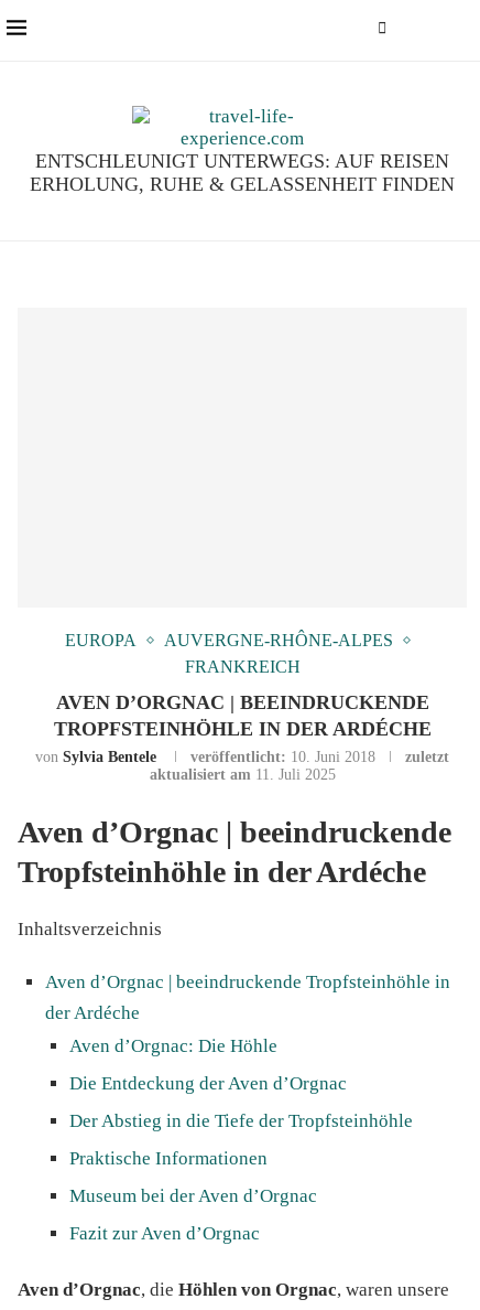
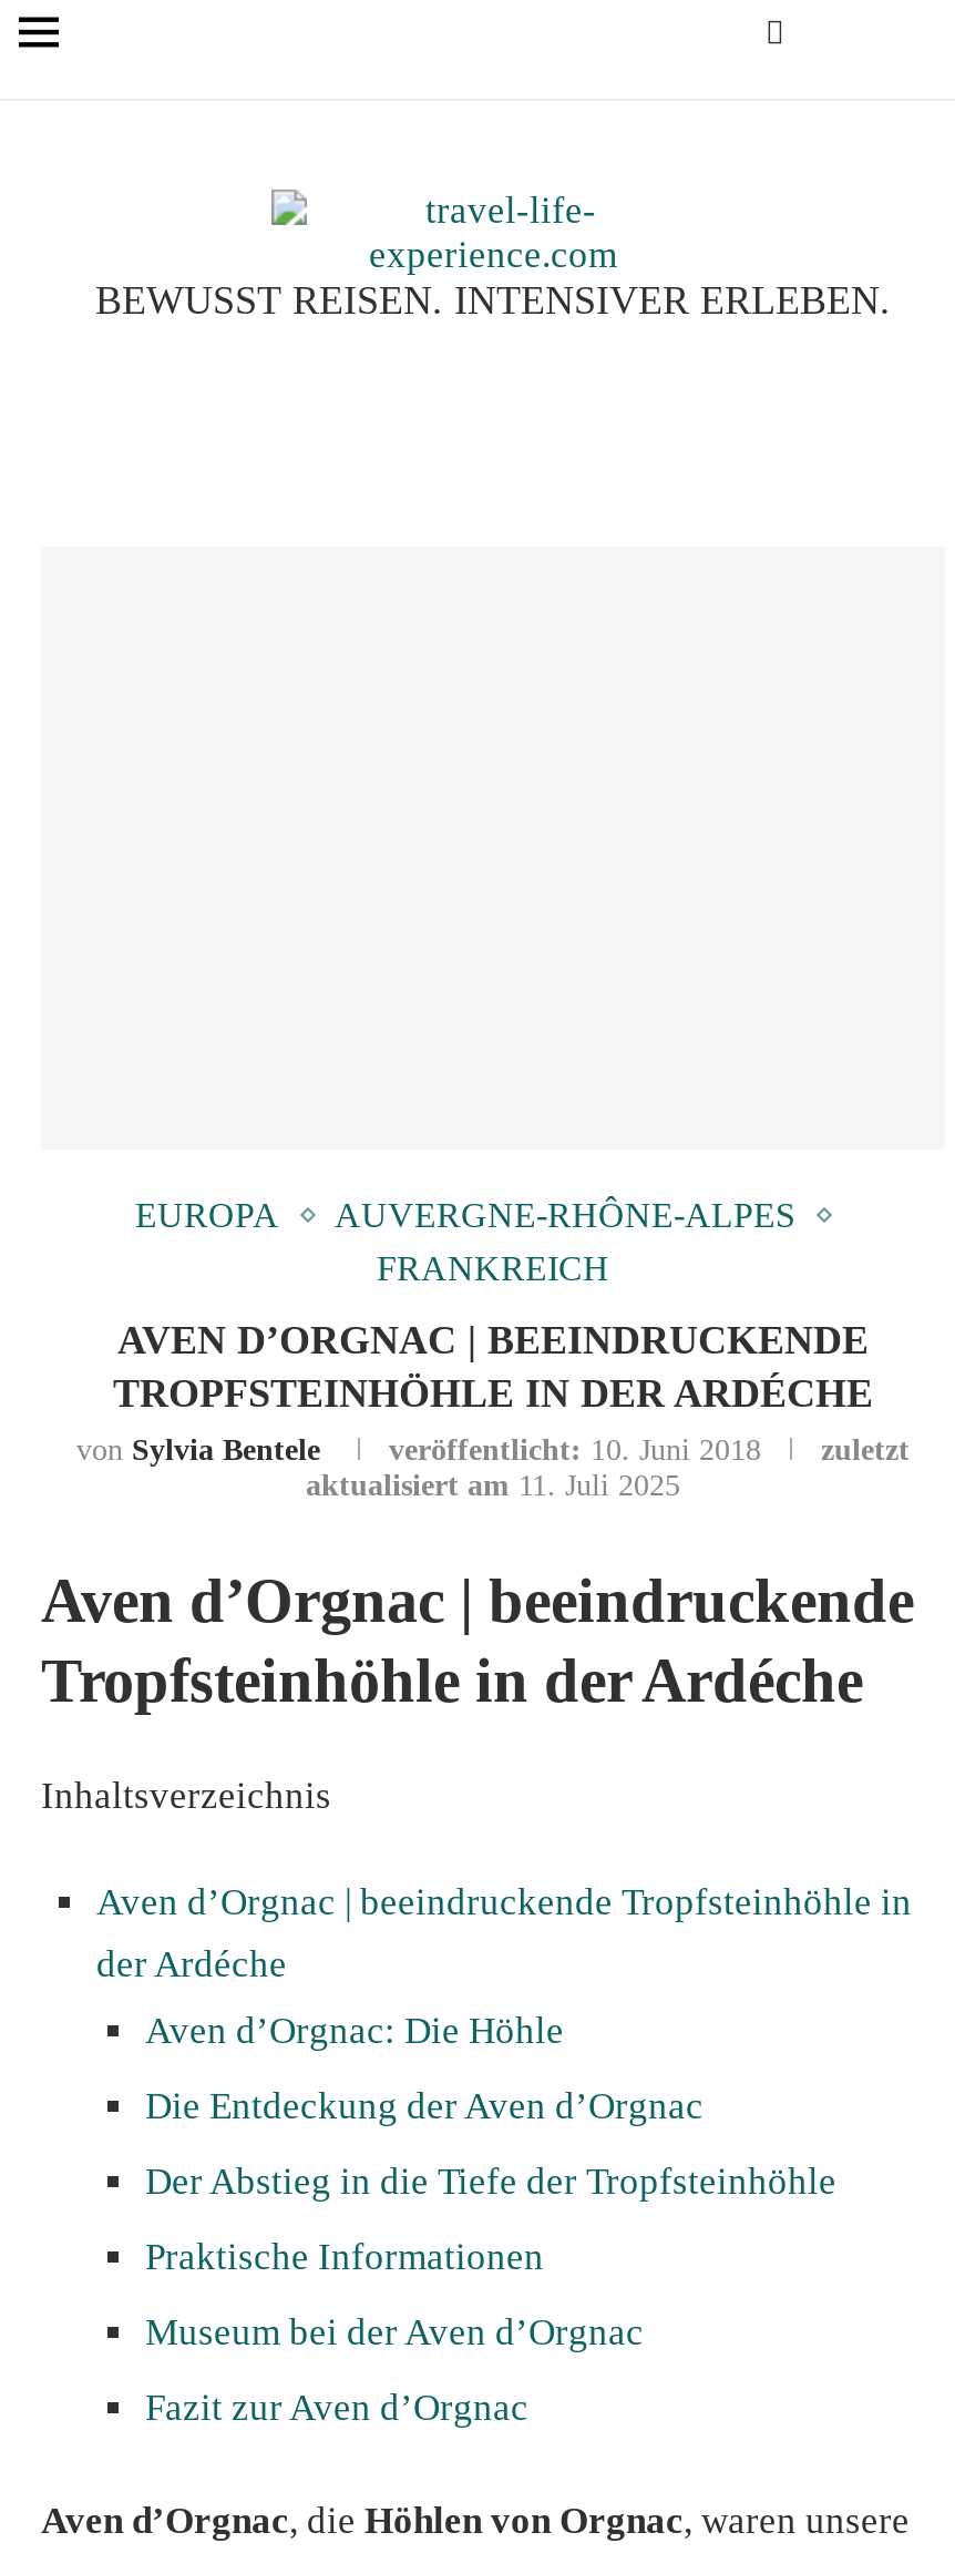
[30,150,455,195] ENTSCHLEUNIGT UNTERWEGS: AUF REISEN | ERHOLUNG, RUHE & GELASSENHEIT FINDEN -> [95,278,891,323] BEWUSST REISEN. INTENSIVER ERLEBEN.

